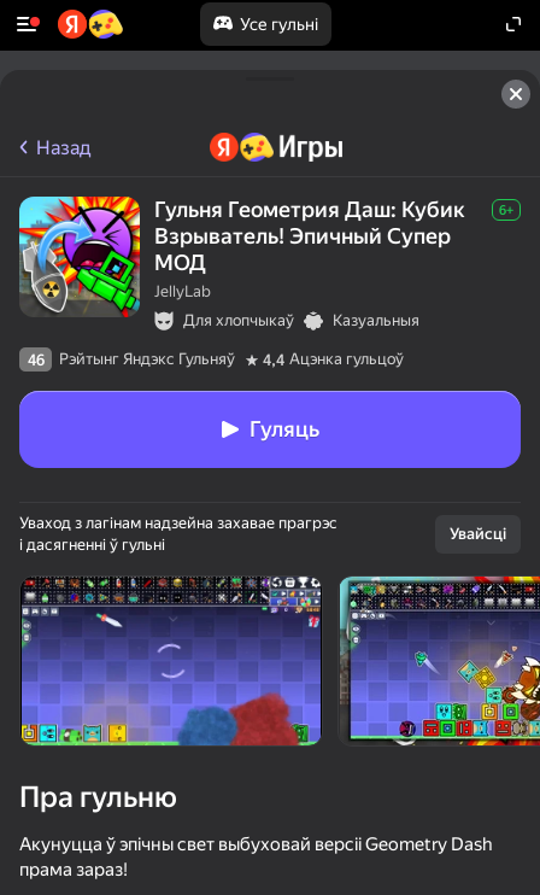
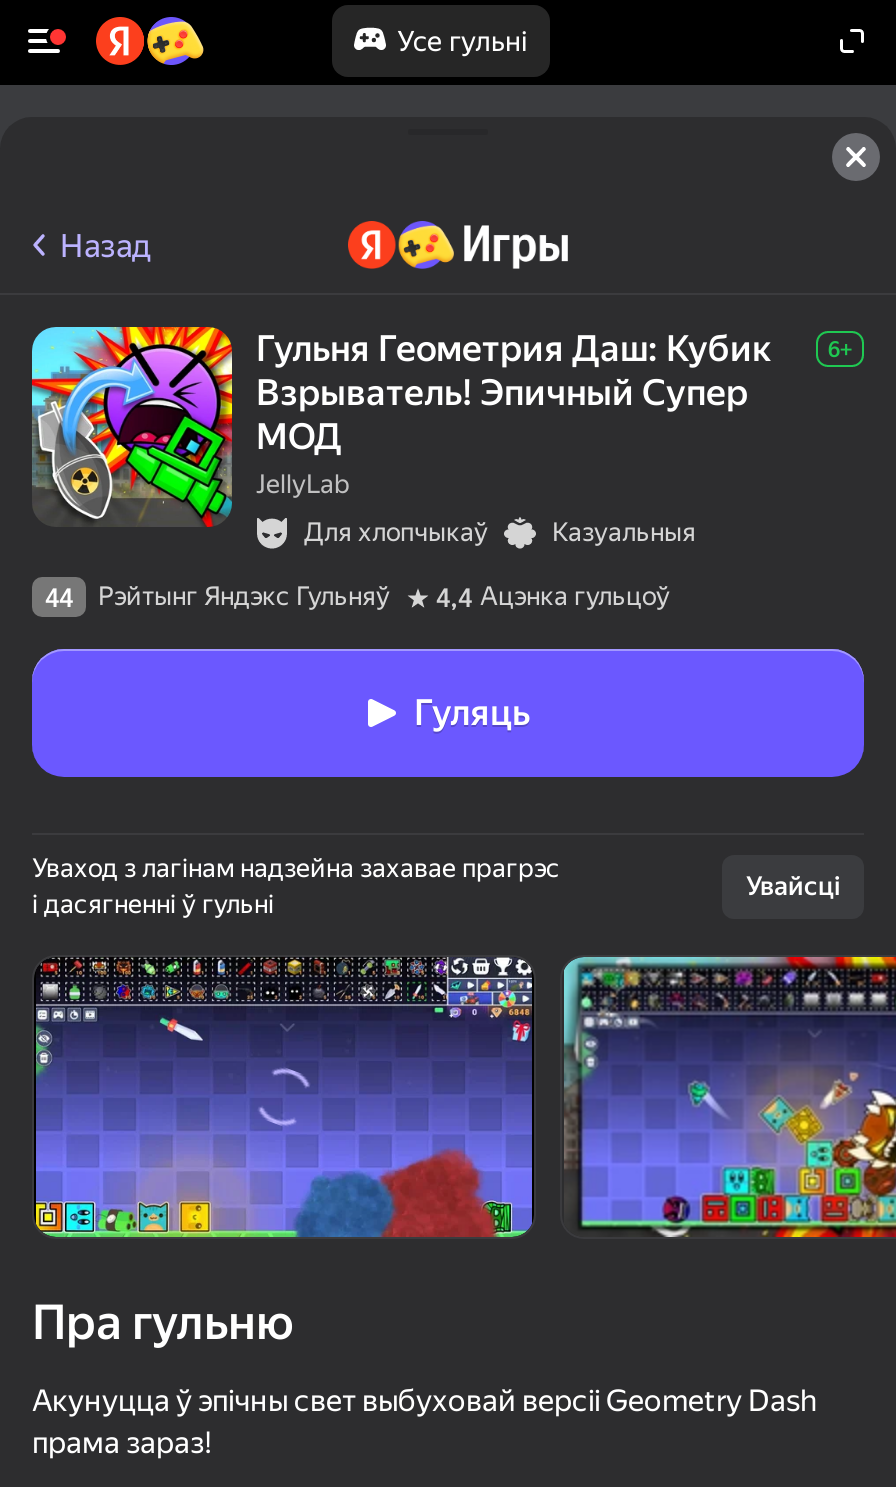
[27,350,404,368] 46 Рэйтынг Яндэкс Гульняў 4,4 Ацэнка гульцоў -> [45,581,670,612] 44 Рэйтынг Яндэкс Гульняў 4,4 Ацэнка гульцоў

